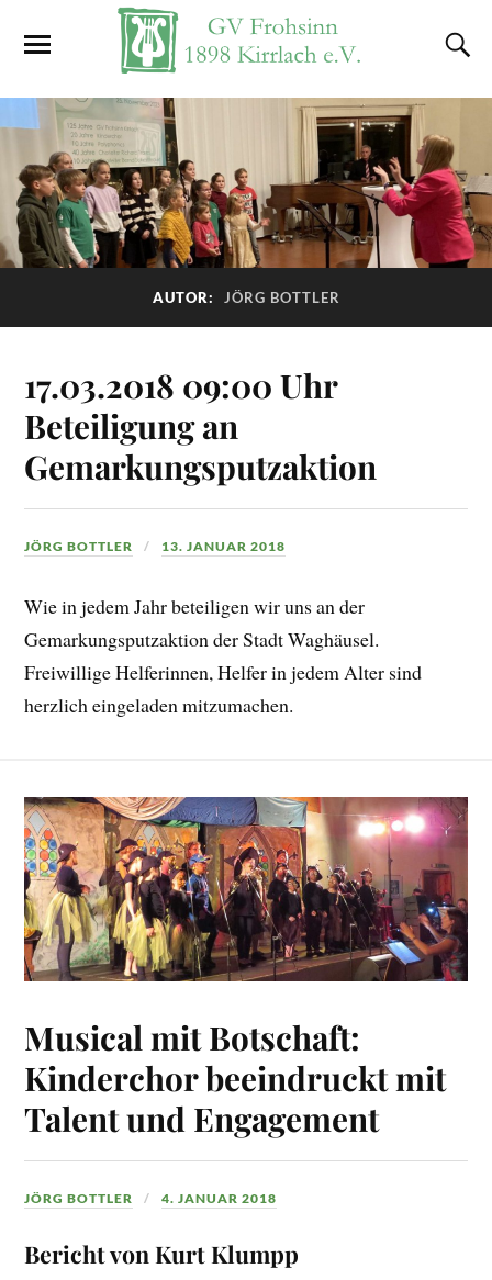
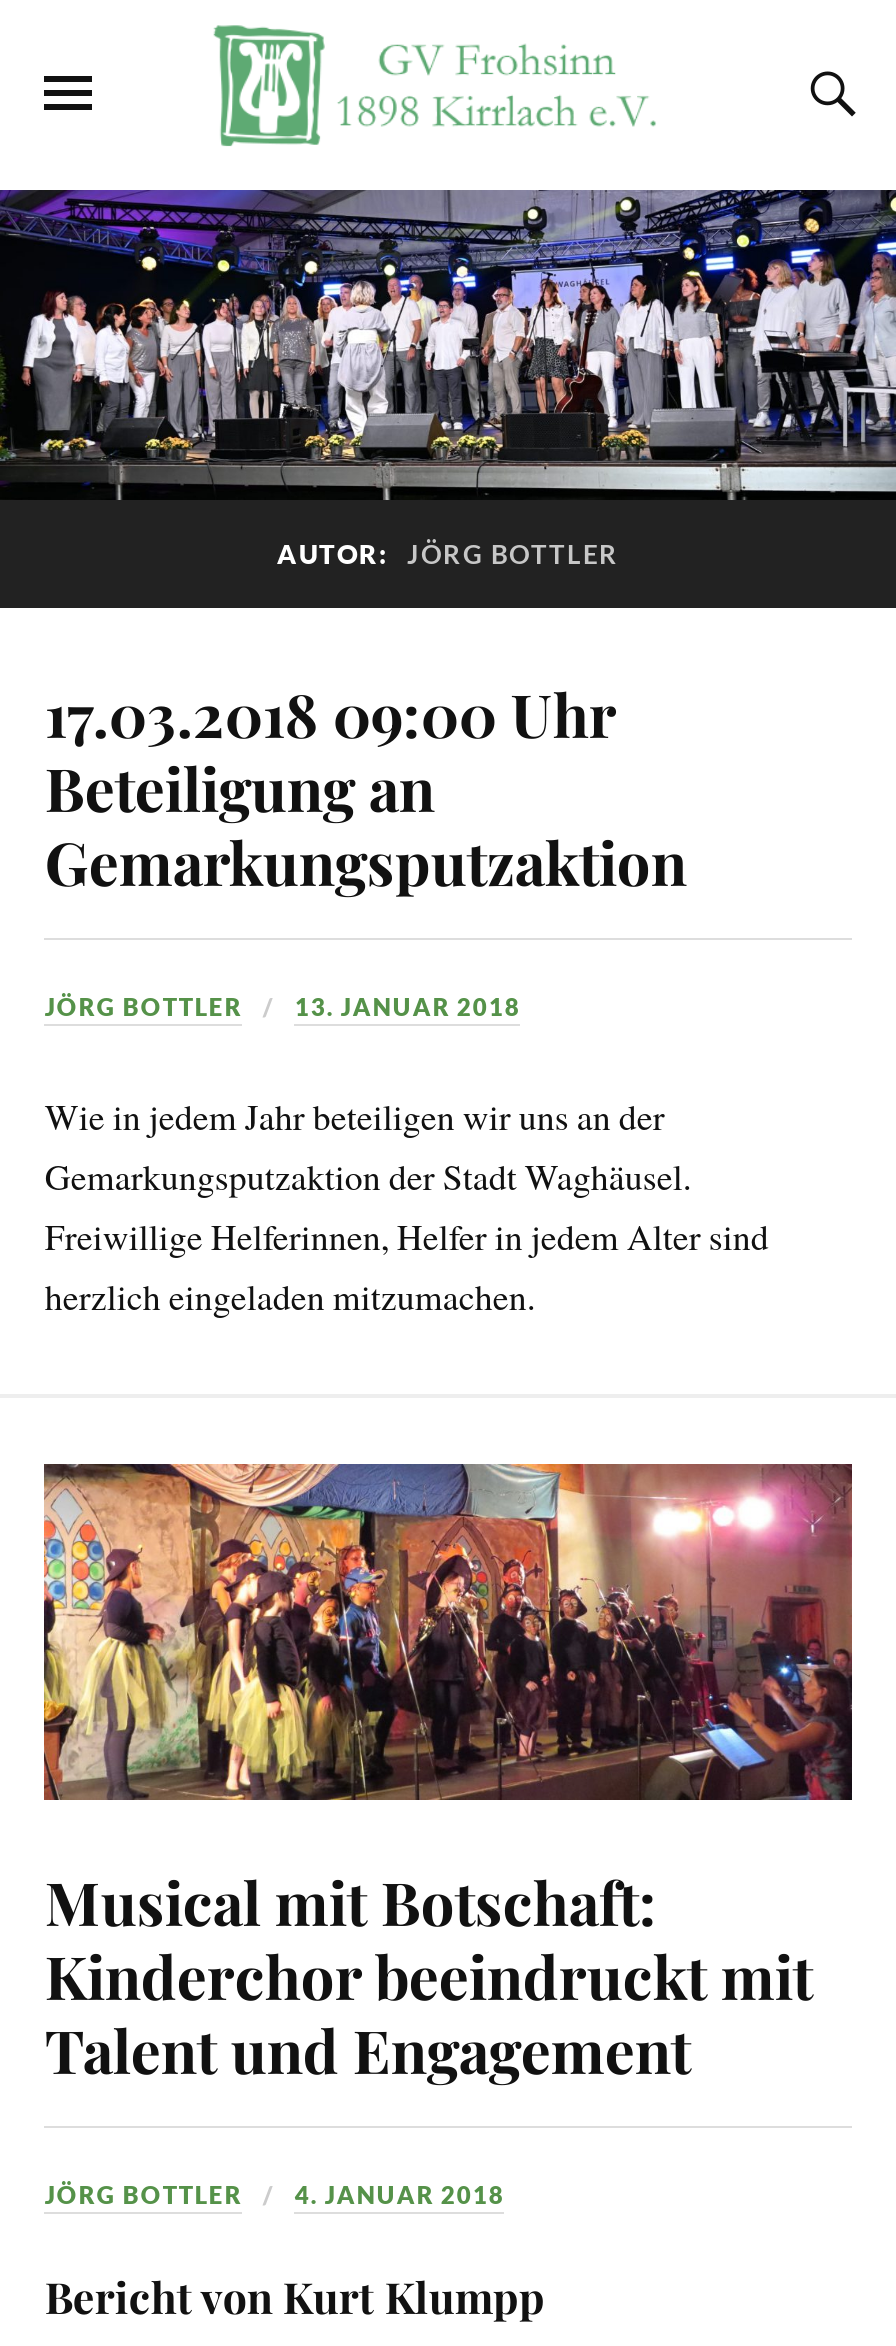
[3,97,489,269] [image] -> [6,188,890,502] [image]

